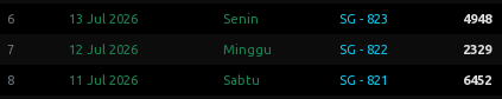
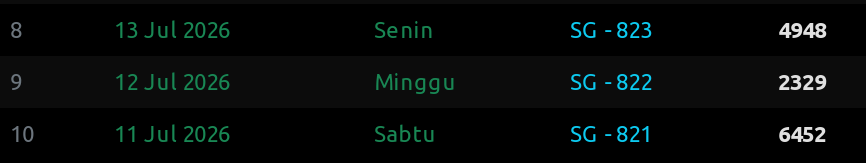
[7,12,14,26] 6 -> [10,18,22,42] 8
[7,42,14,56] 7 -> [10,70,22,94] 9
[7,73,14,87] 8 -> [10,122,34,146] 10

